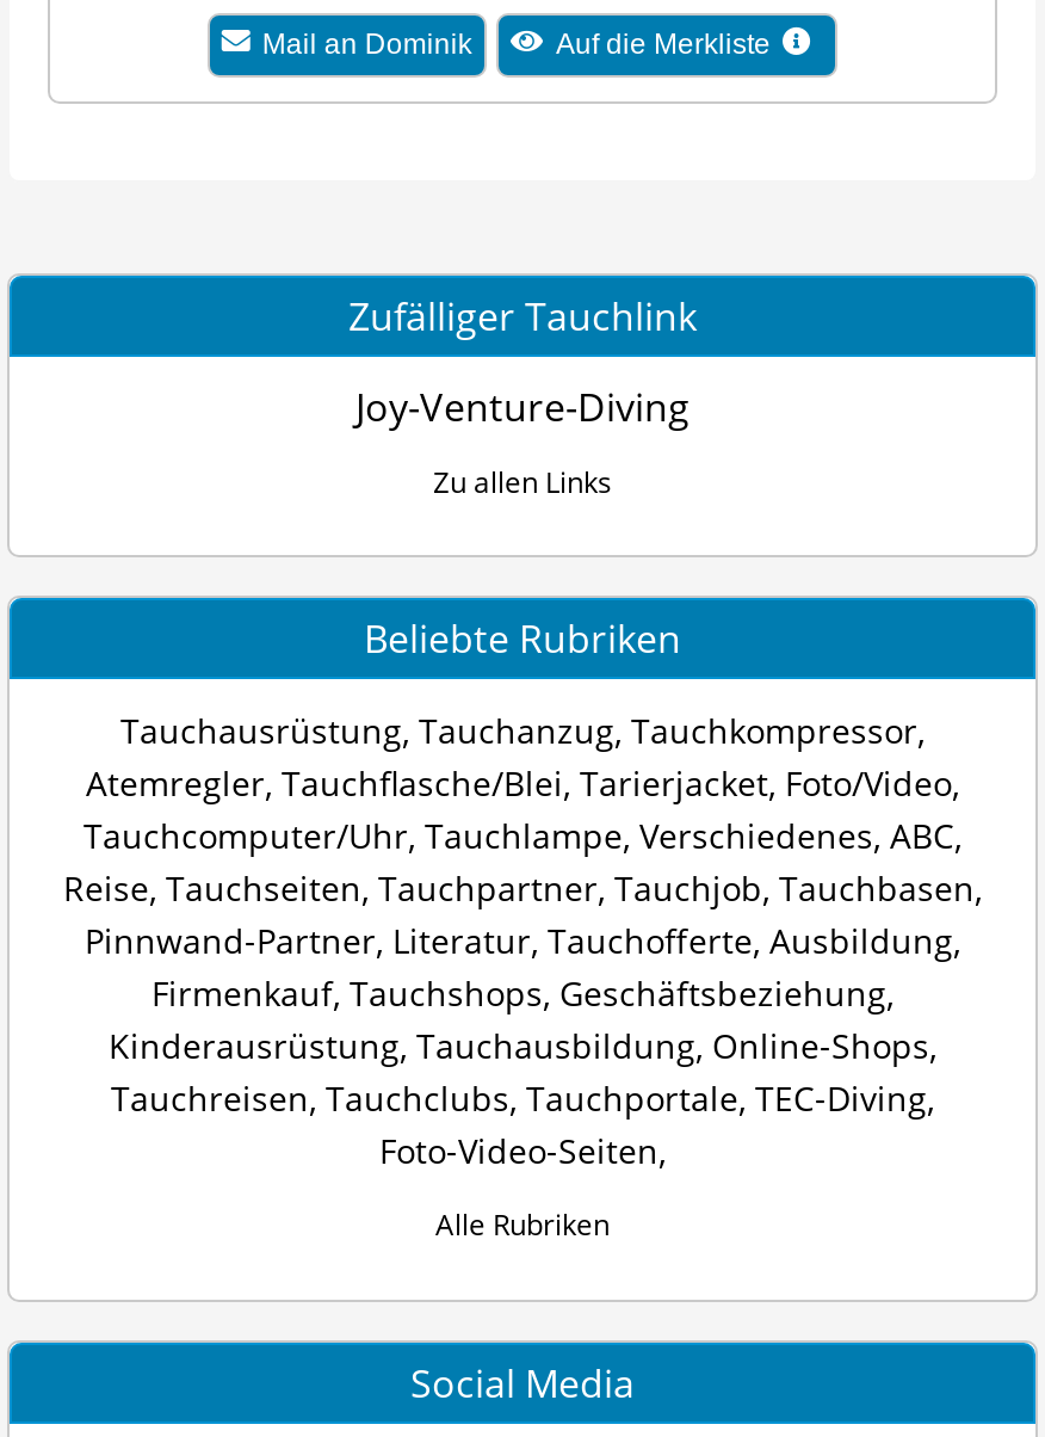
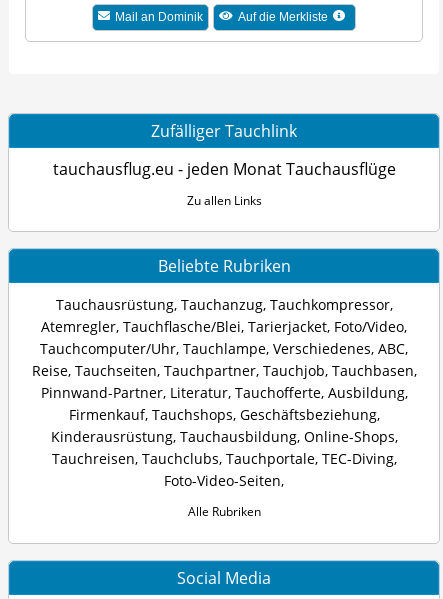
[355,380,690,433] Joy-Venture-Diving -> [52,158,395,180] tauchausflug.eu - jeden Monat Tauchausflüge

